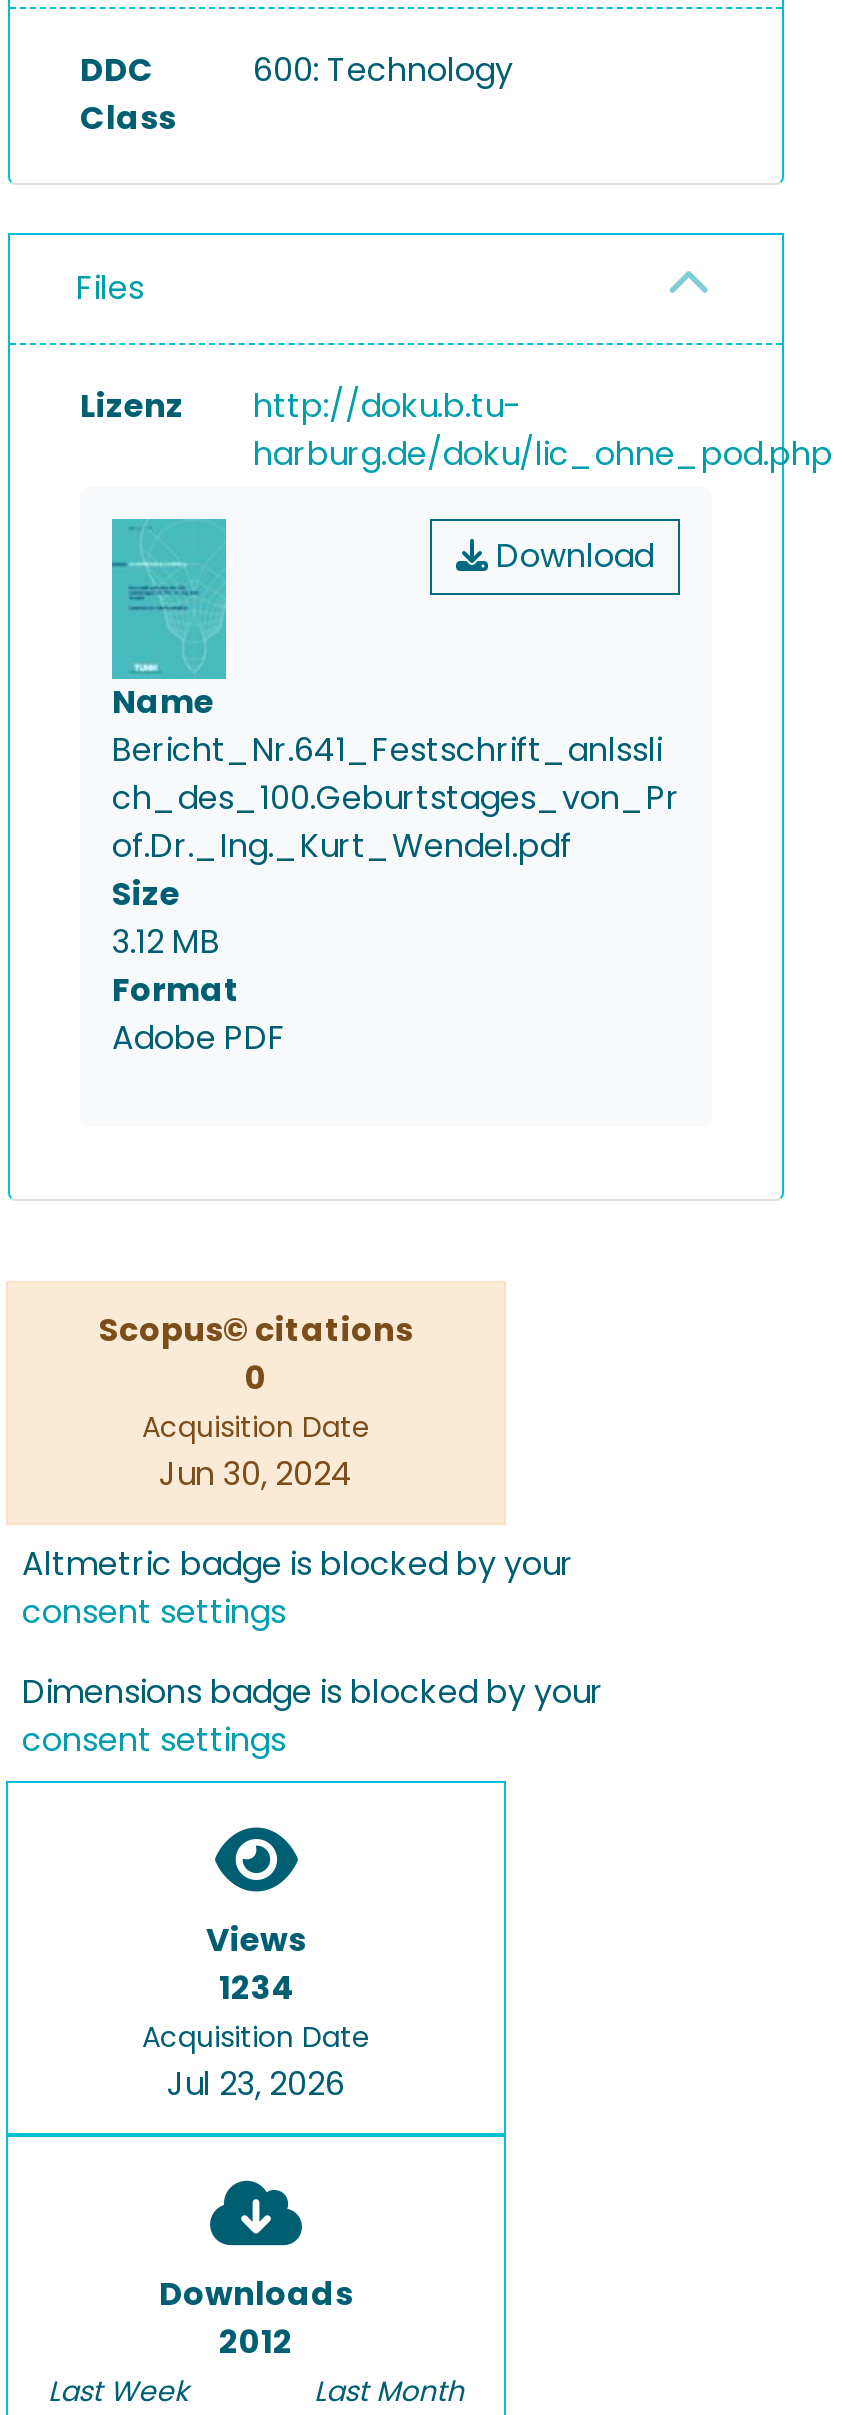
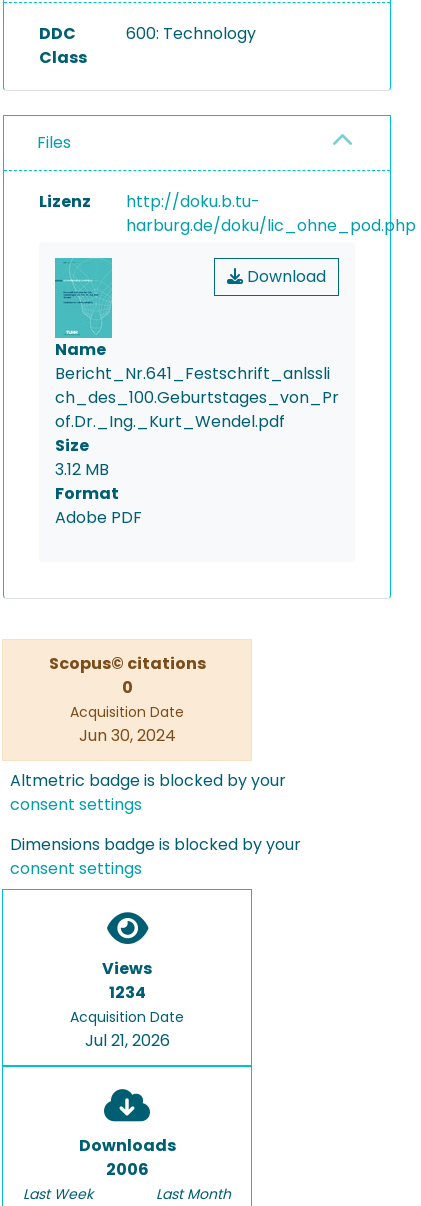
[167,2061,345,2107] Jul 23, 2026 -> [84,1029,169,1052] Jul 21, 2026
[219,2319,293,2365] 2012 -> [105,1158,148,1181] 2006

